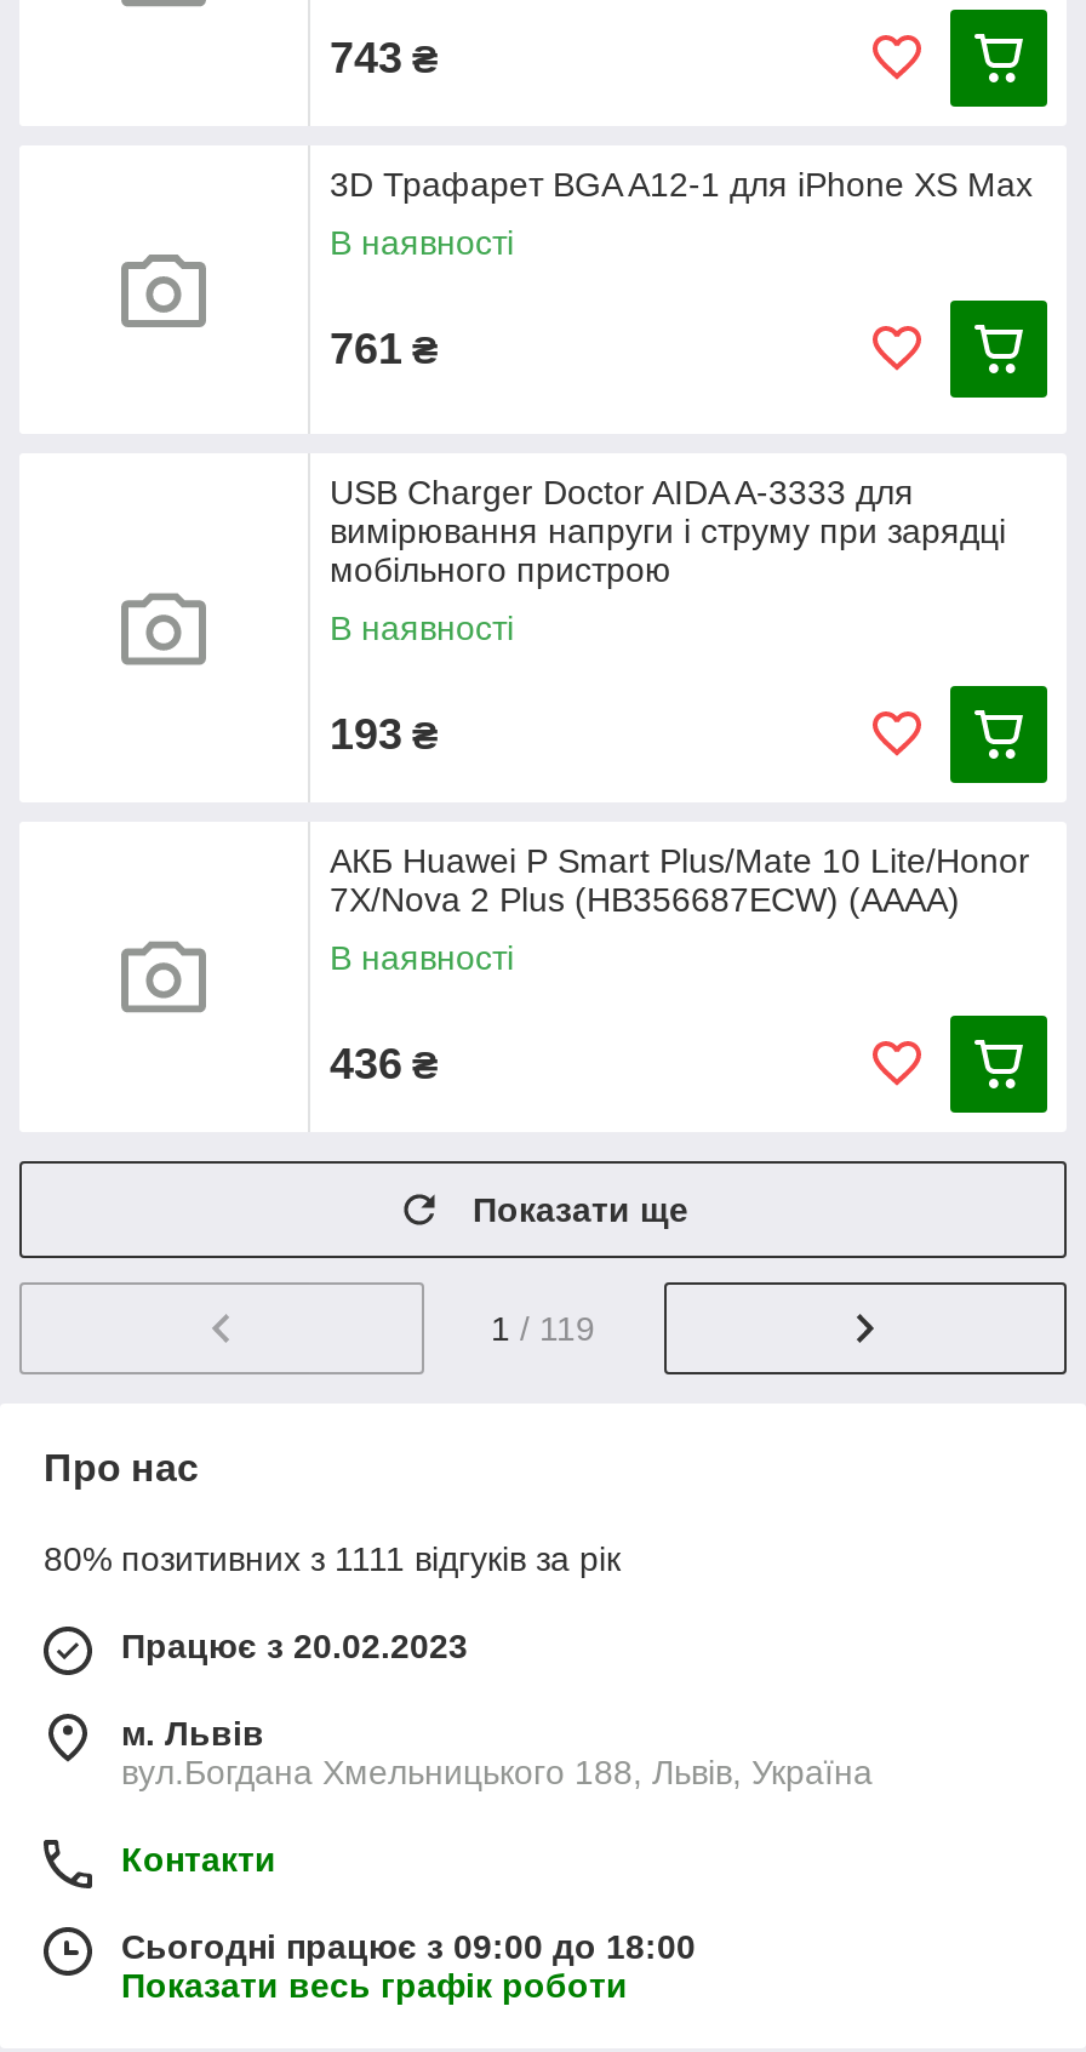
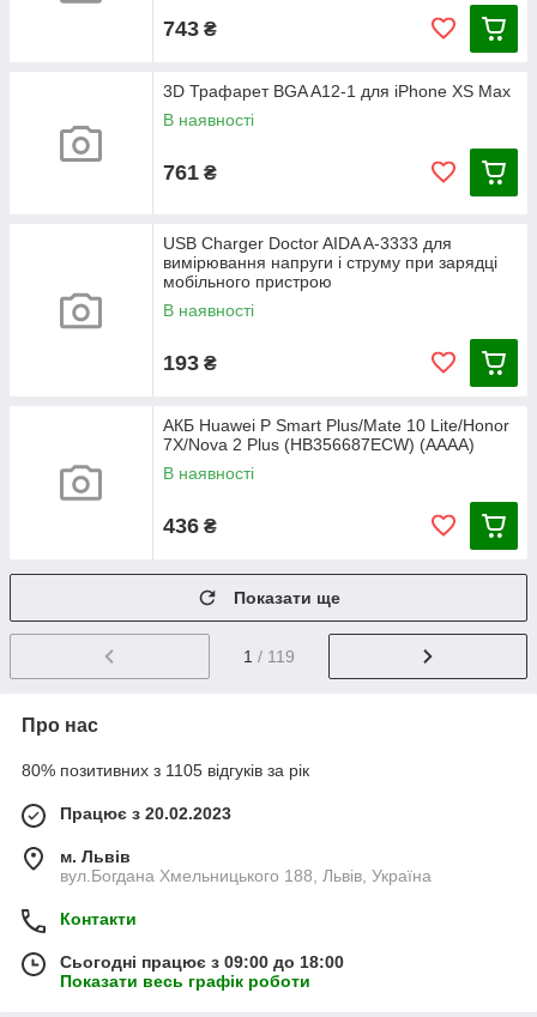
[44,1540,621,1579] 80% позитивних з 1111 відгуків за рік -> [22,761,309,780] 80% позитивних з 1105 відгуків за рік

